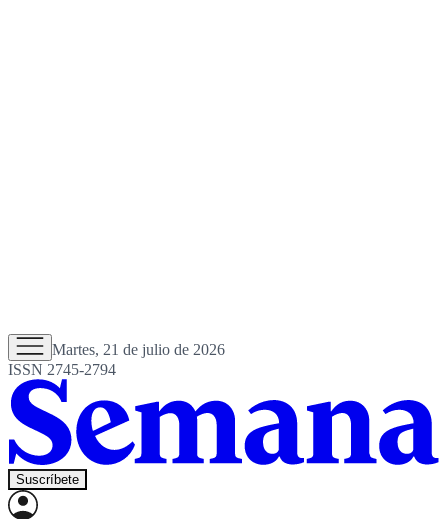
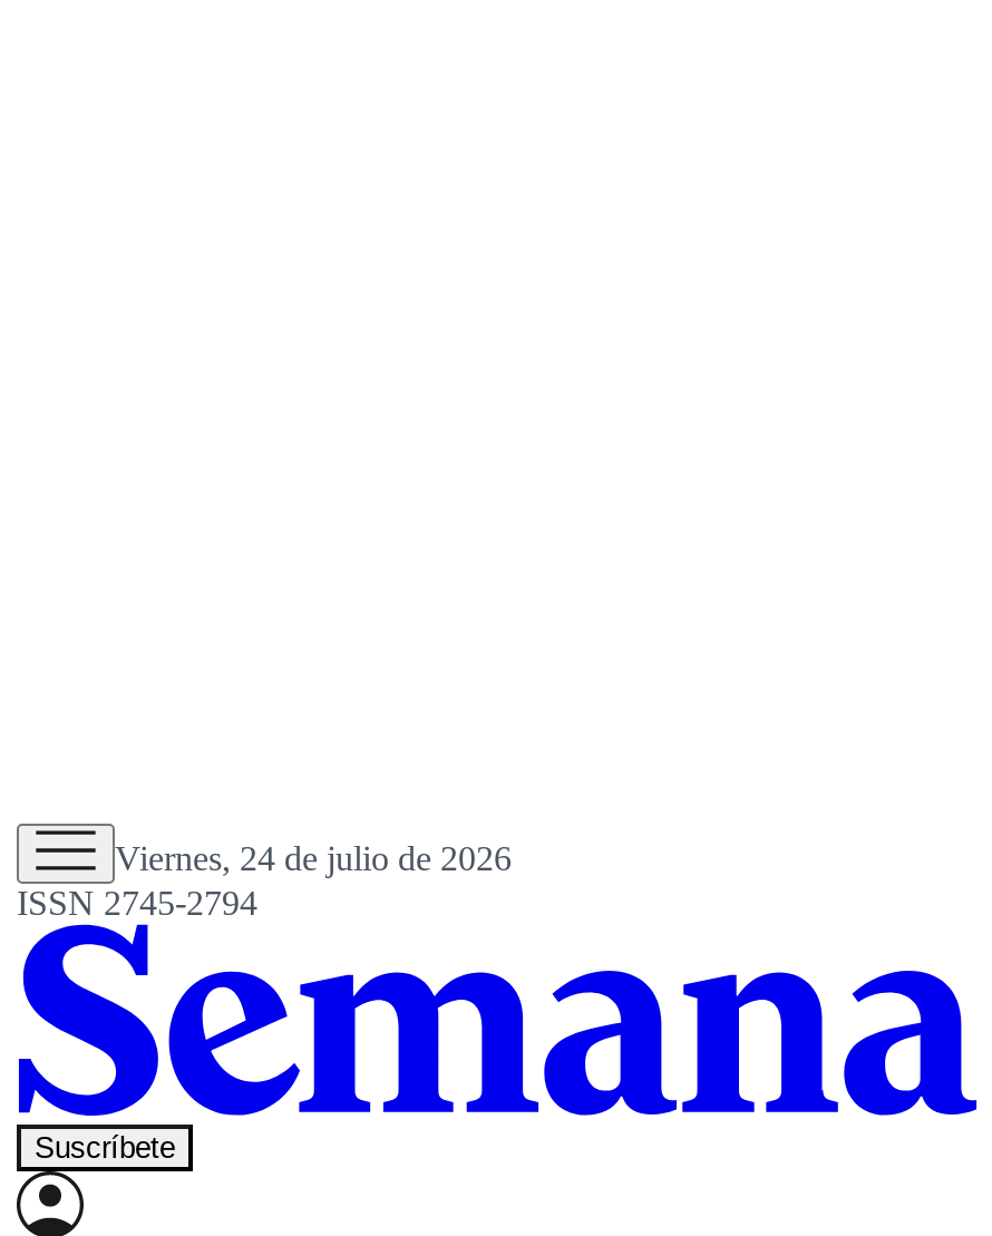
[52,341,225,358] Martes, 21 de julio de 2026 -> [115,839,512,877] Viernes, 24 de julio de 2026

